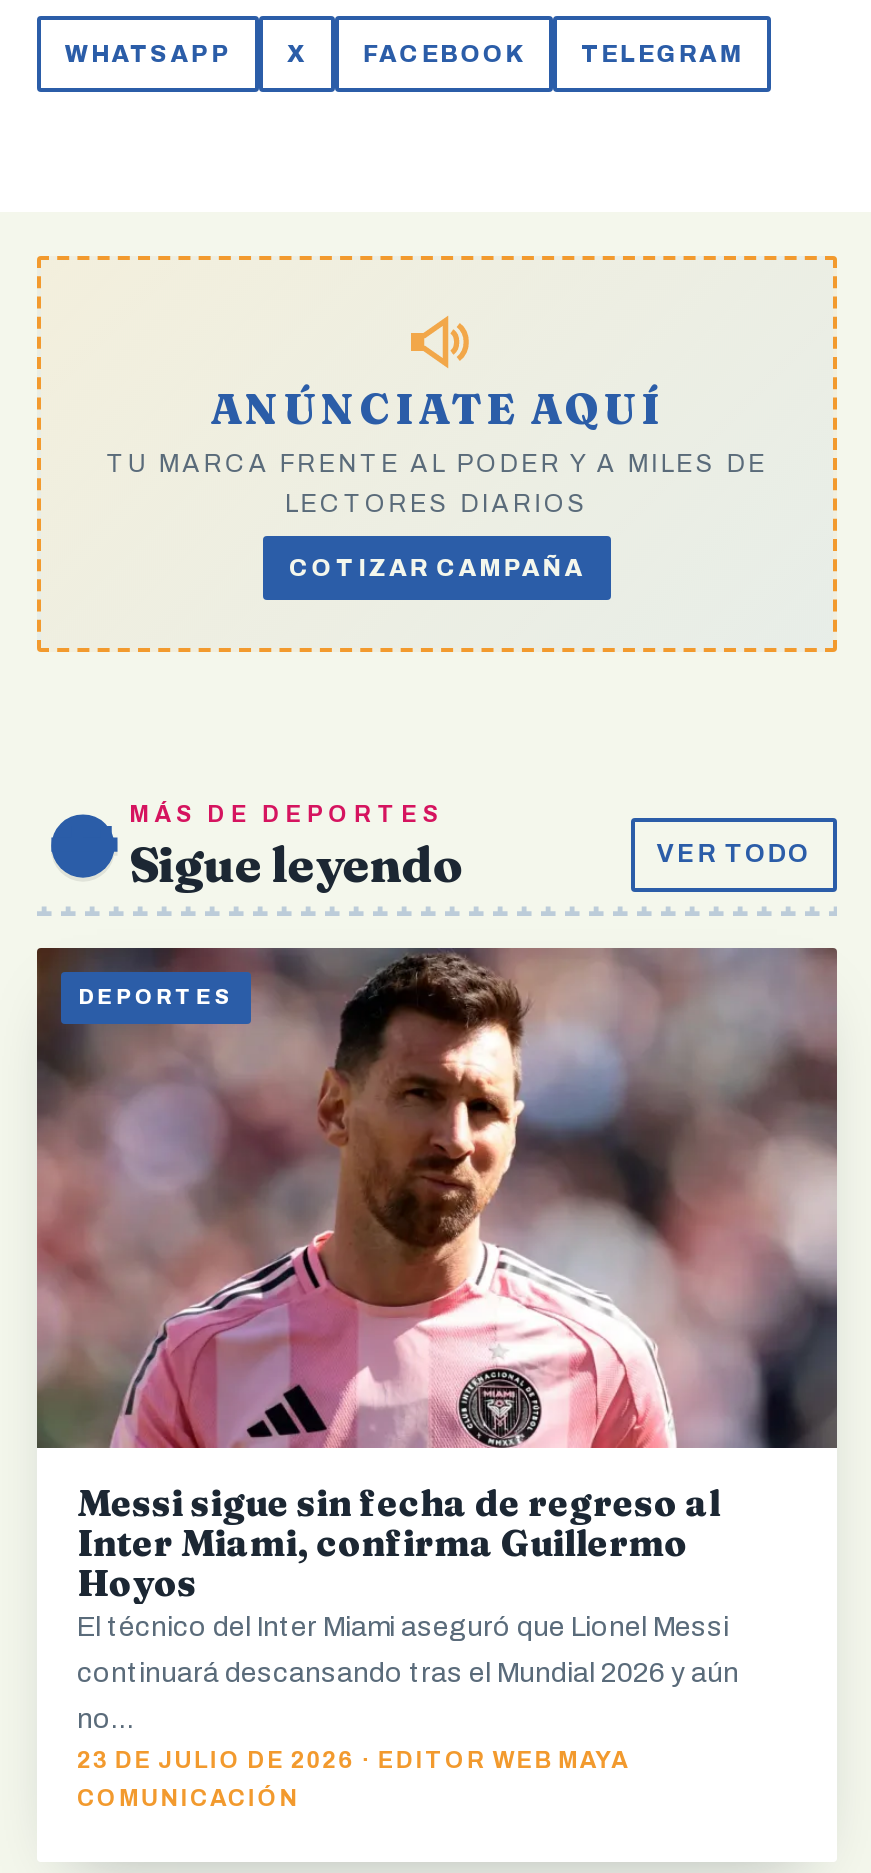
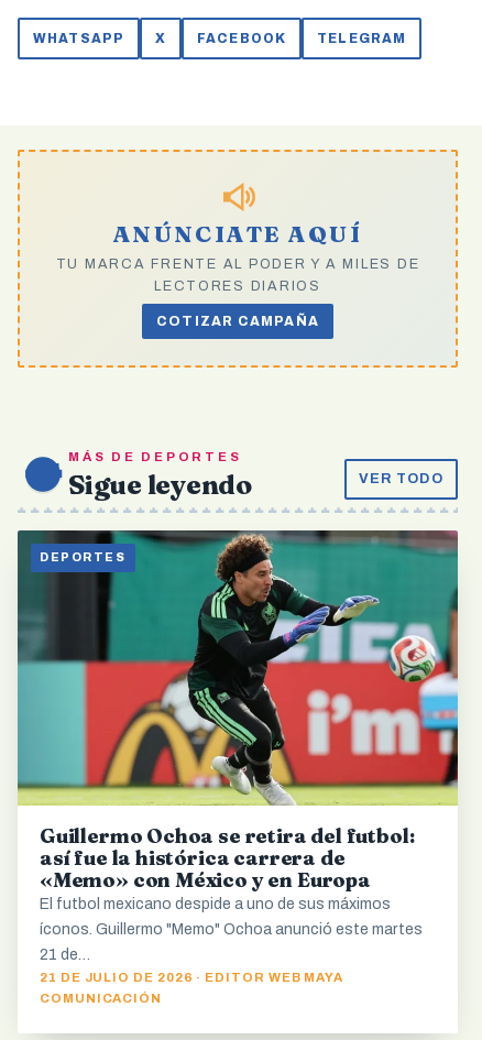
[35,948,839,1641] [image] | Messi sigue sin fecha de regreso al | Inter Miami, confirma Guillermo | Hoyos | El técnico del Inter Miami aseguró que Lionel Messi -> [17,529,459,912] [image] | Guillermo Ochoa se retira del futbol: | así fue la histórica carrera de | «Memo» con México y en Europa | El futbol mexicano despide a uno de sus máximos
[77,1657,739,1687] continuará descansando tras el Mundial 2026 y aún -> [40,921,423,937] íconos. Guillermo "Memo" Ochoa anunció este martes
[77,1703,133,1733] no… -> [40,946,90,963] 21 de…
[77,1747,629,1771] 23 DE JULIO DE 2026 · EDITOR WEB MAYA -> [40,970,343,984] 21 DE JULIO DE 2026 · EDITOR WEB MAYA

